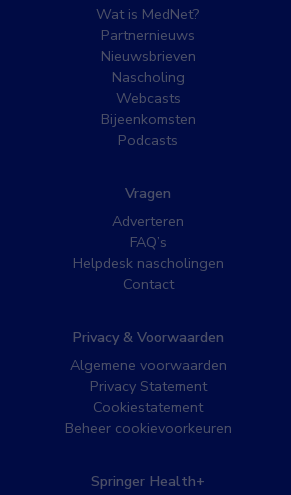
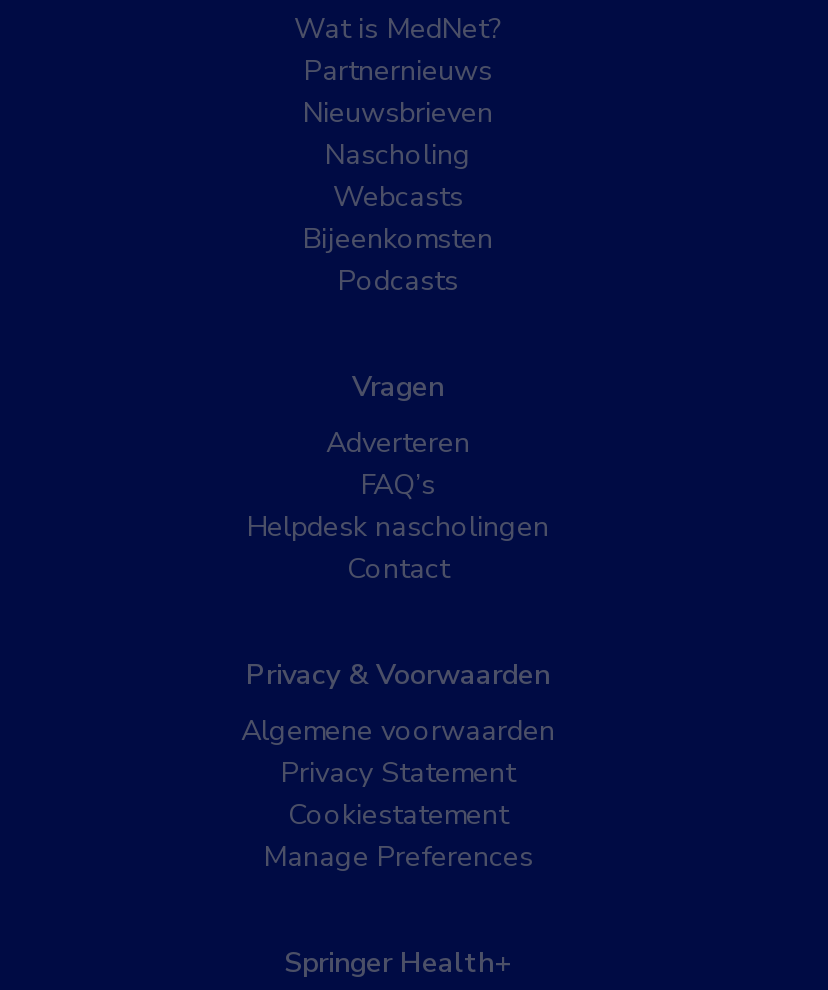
[64,418,231,438] Beheer cookievoorkeuren -> [263,836,533,876] Manage Preferences

